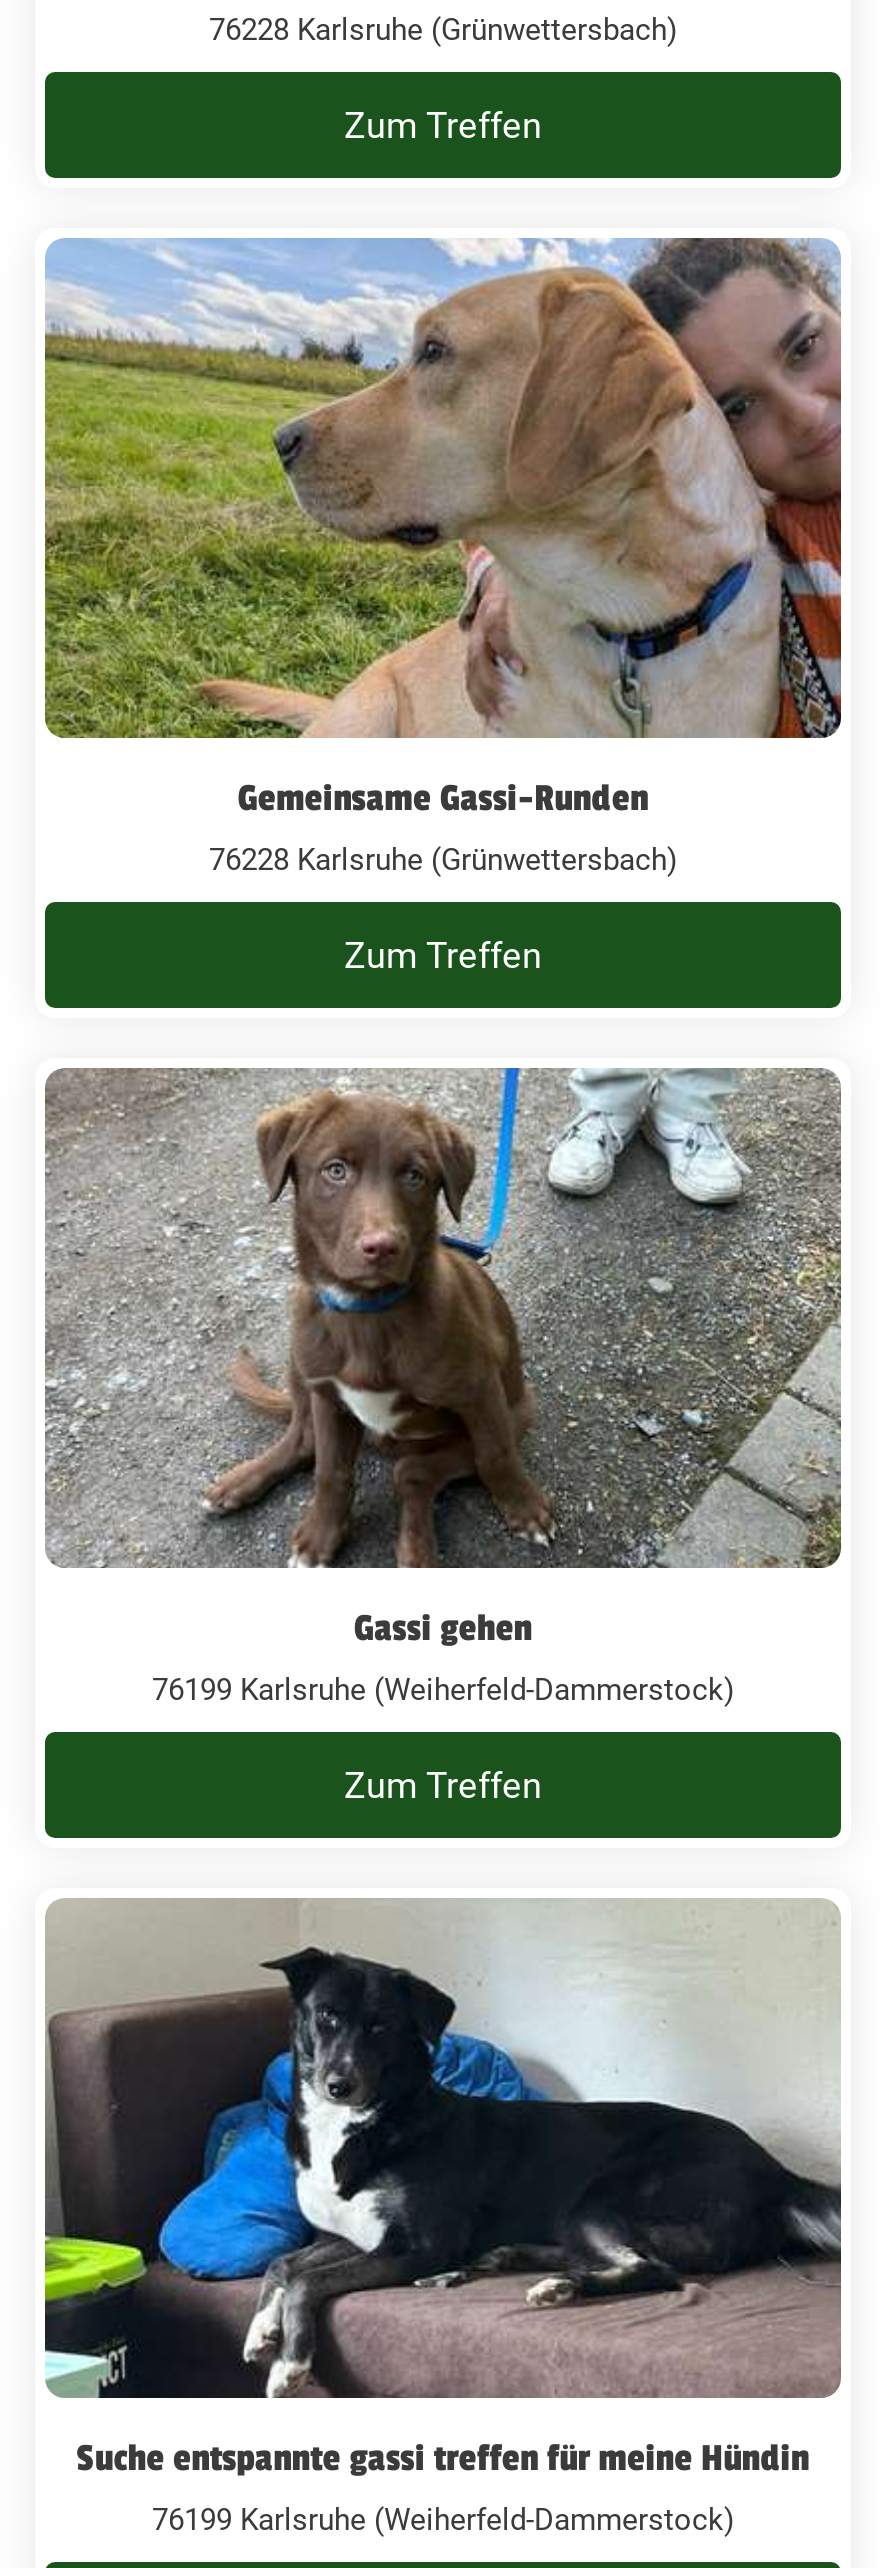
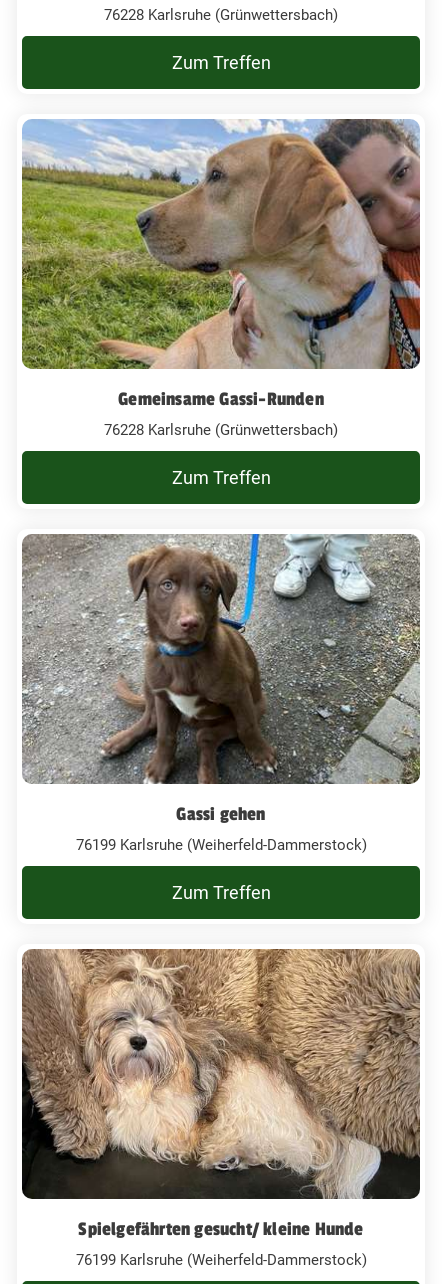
[43,1898,843,2480] [image] | Suche entspannte gassi treffen für meine Hündin -> [21,949,421,1240] [image] | Spielgefährten gesucht/ kleine Hunde

